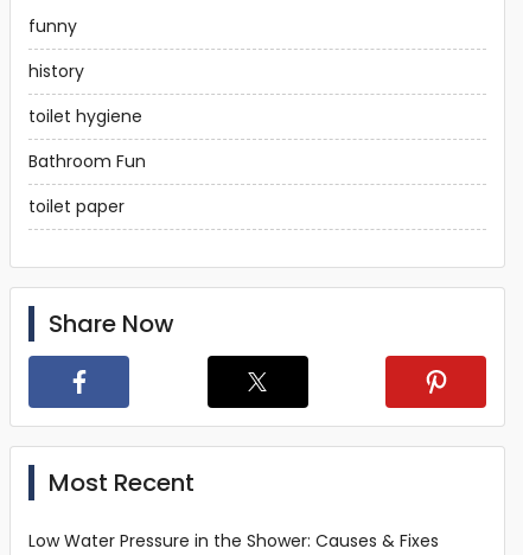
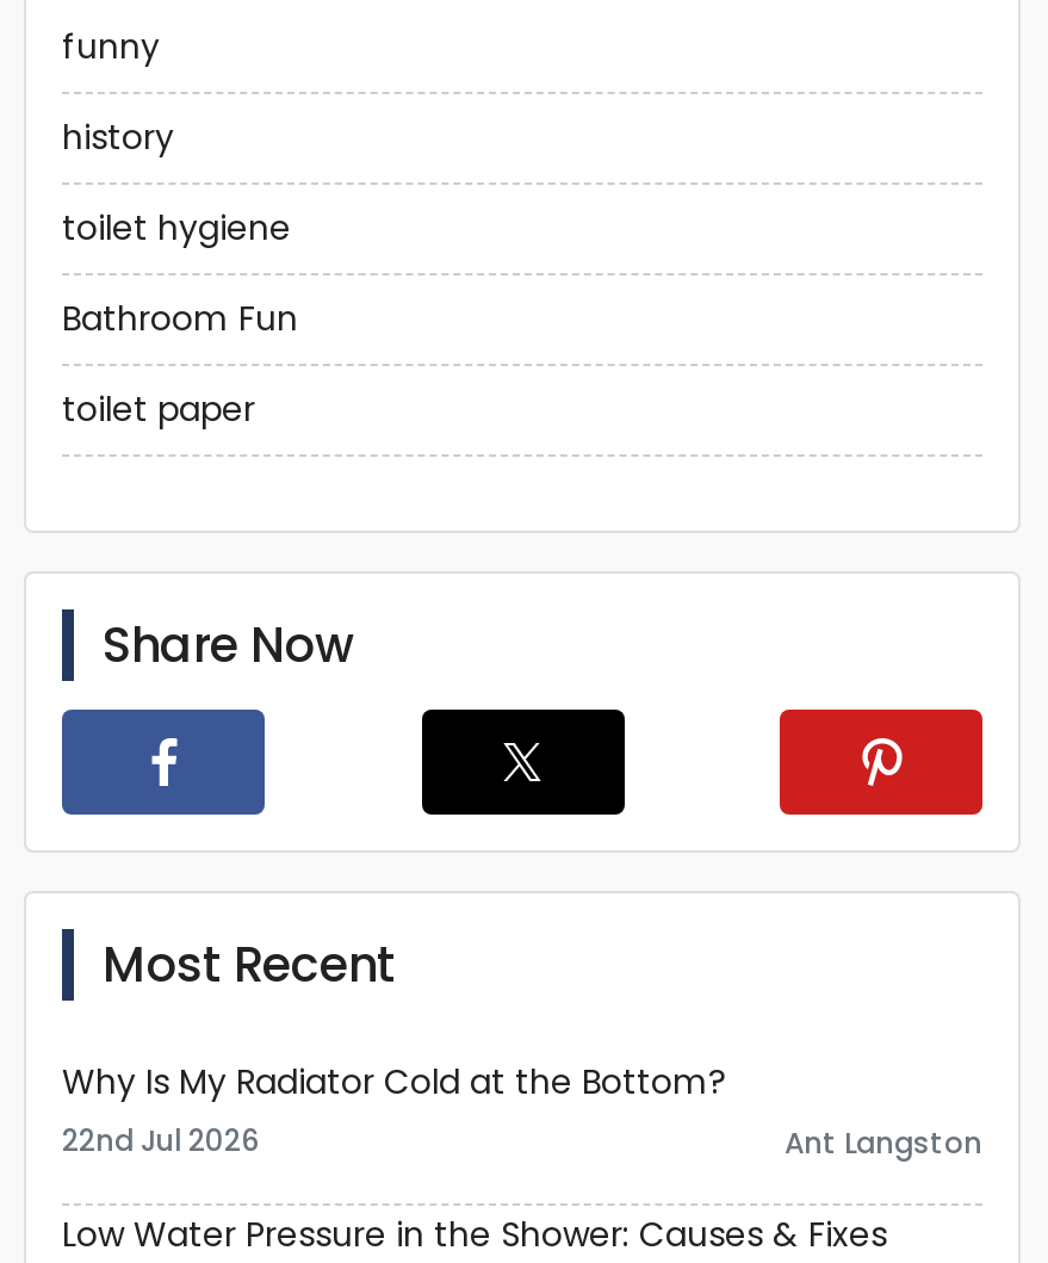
none -> [62,1057,982,1162] Why Is My Radiator Cold at the Bottom? | 22nd Jul 2026 | Ant Langston

